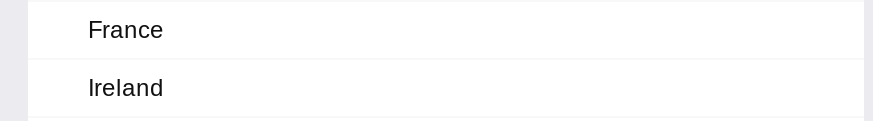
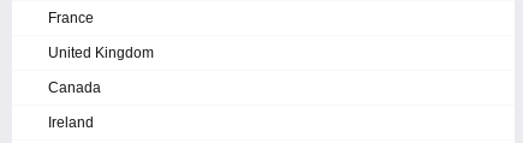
none -> [48,44,154,96] United Kingdom | Canada

